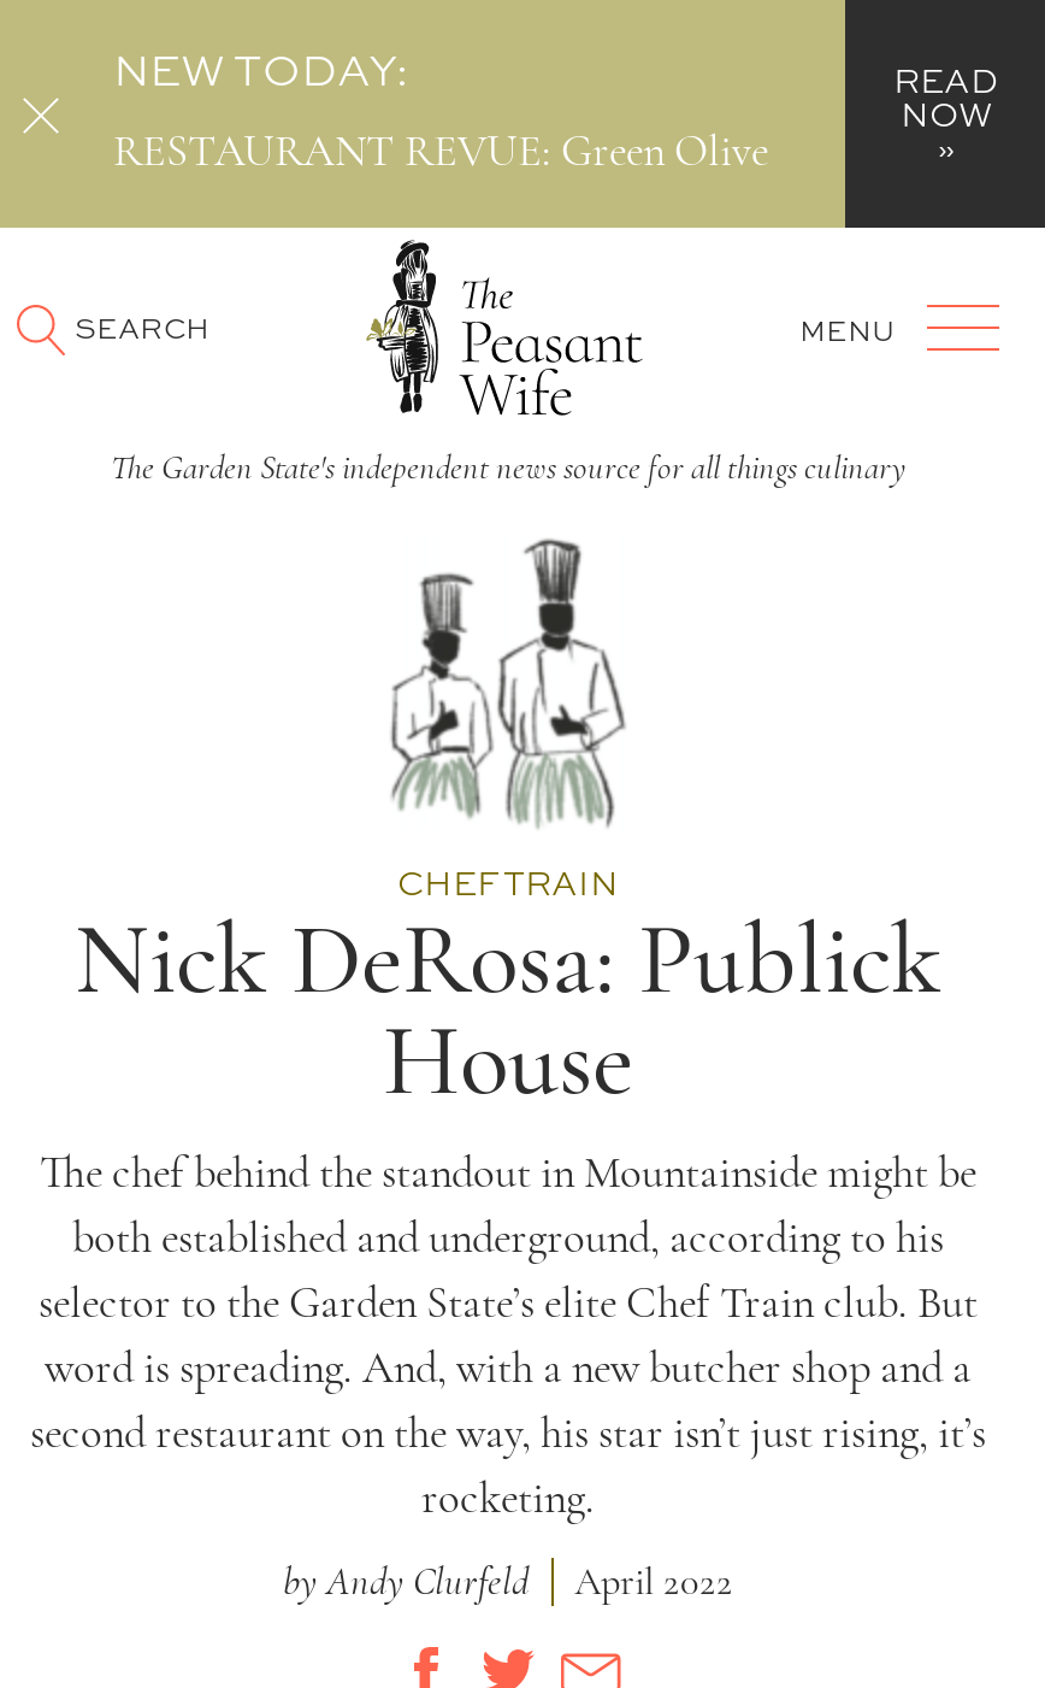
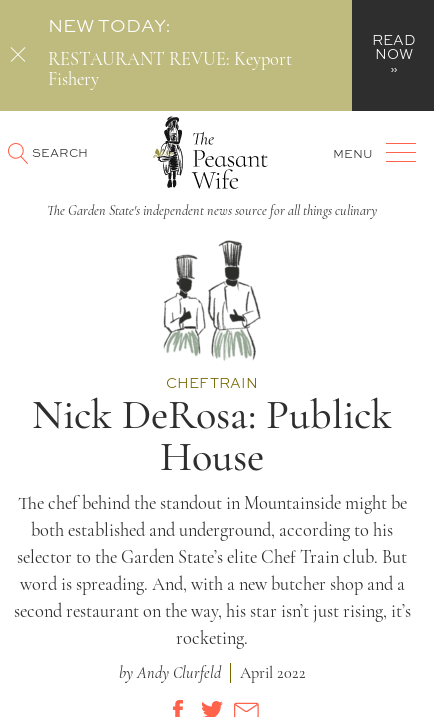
[113,131,768,177] RESTAURANT REVUE: Green Olive -> [48,51,292,90] RESTAURANT REVUE: Keyport | Fishery

